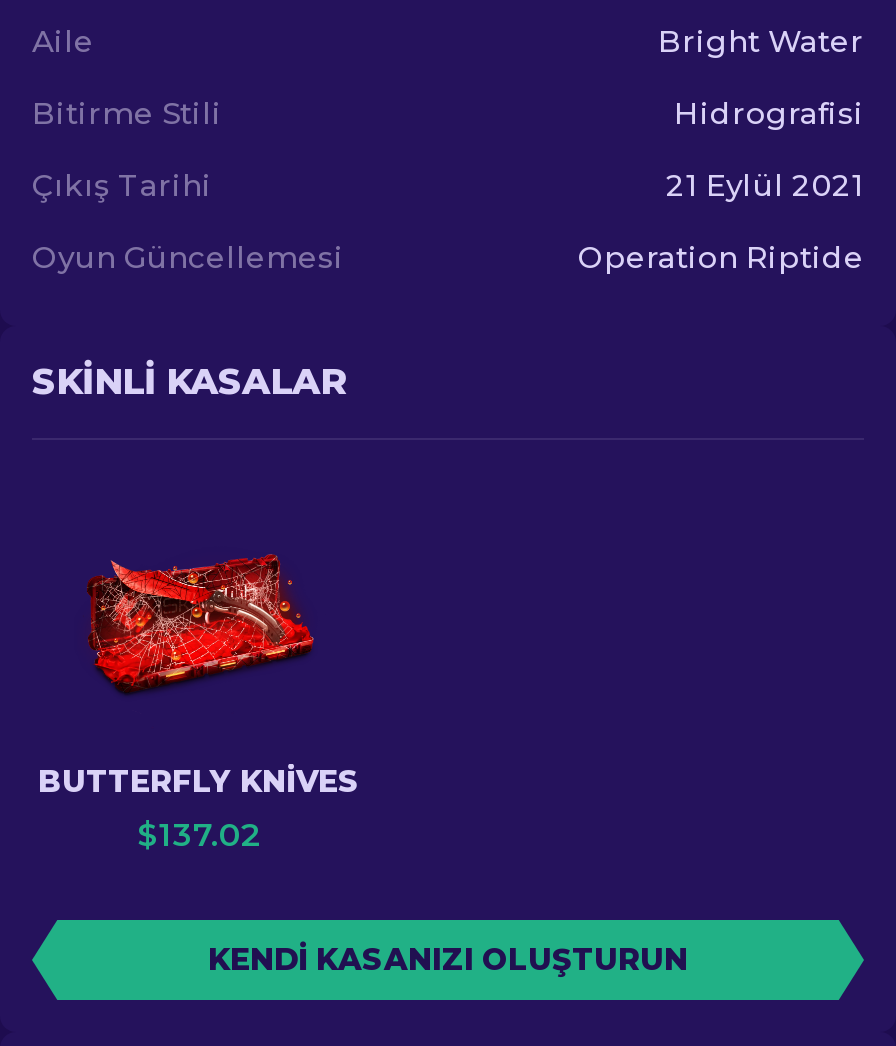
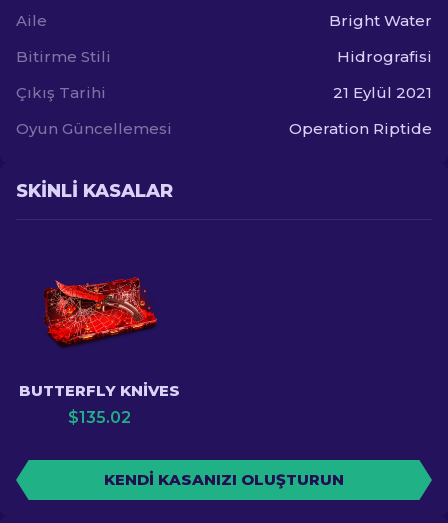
[137,816,261,854] $137.02 -> [68,408,131,427] $135.02

